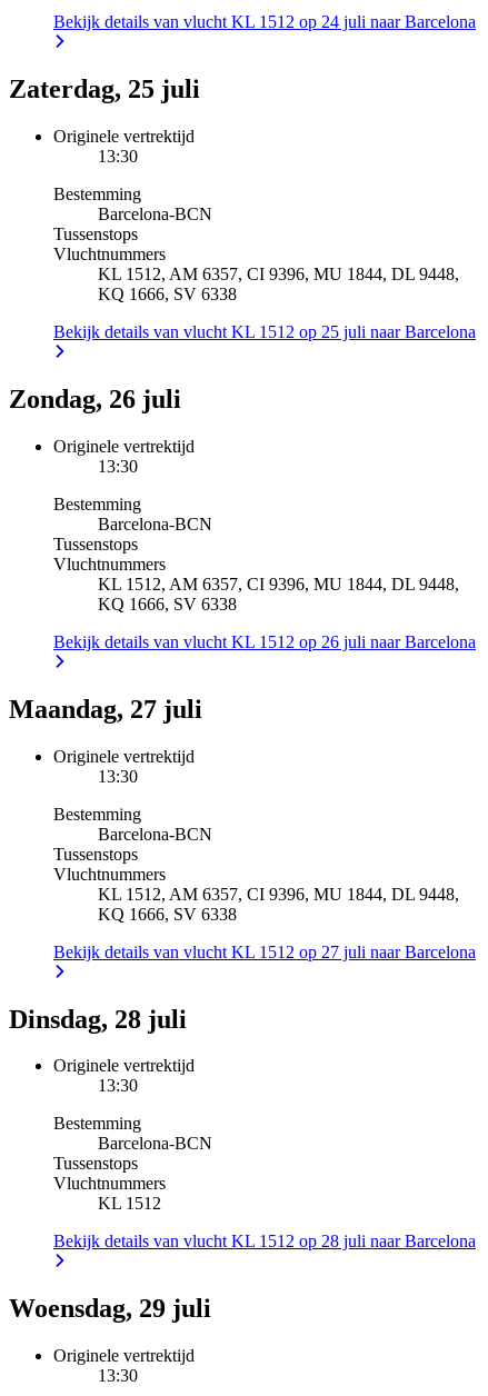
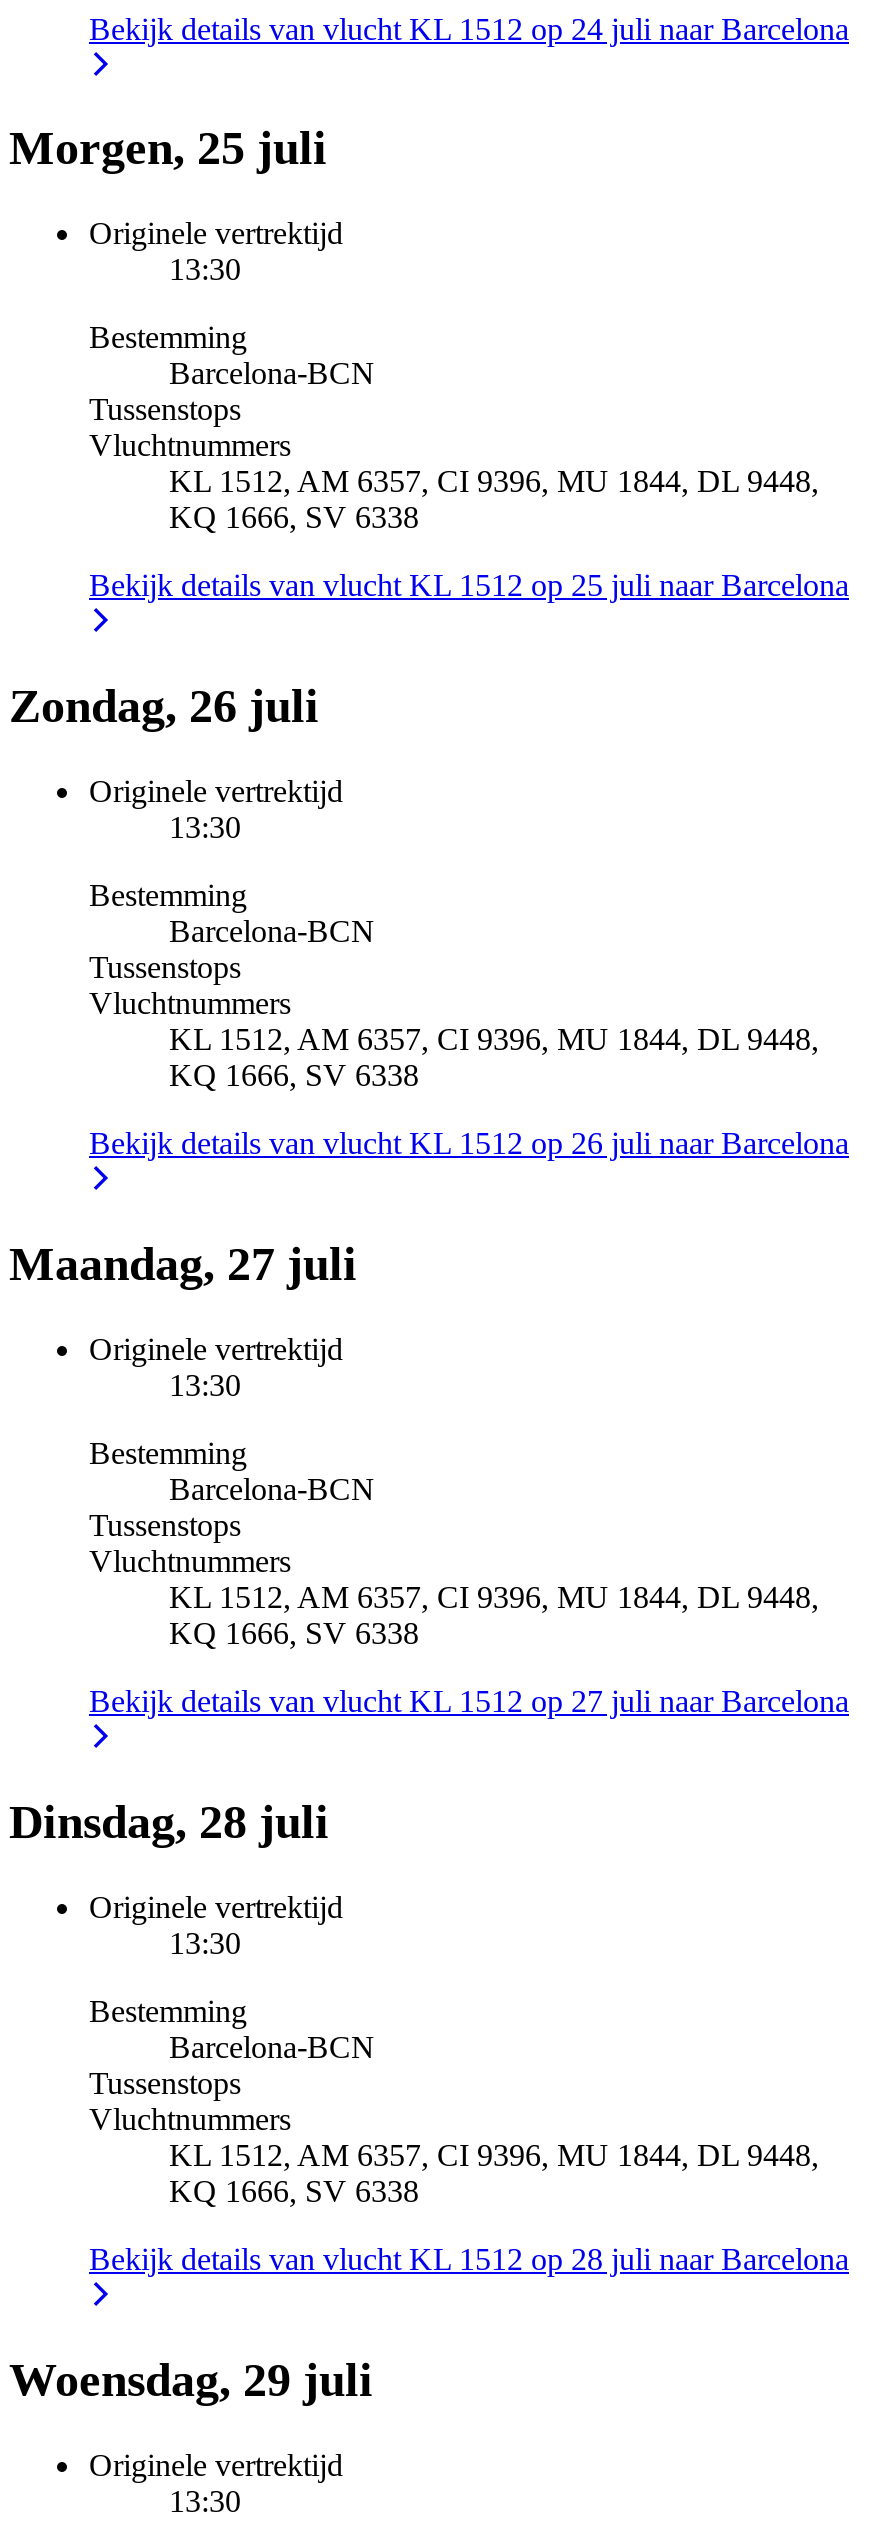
[9,75,200,103] Zaterdag, 25 juli -> [9,123,327,175] Morgen, 25 juli
[98,1194,161,1213] KL 1512 -> [169,2138,819,2208] KL 1512, AM 6357, CI 9396, MU 1844, DL 9448, | KQ 1666, SV 6338

